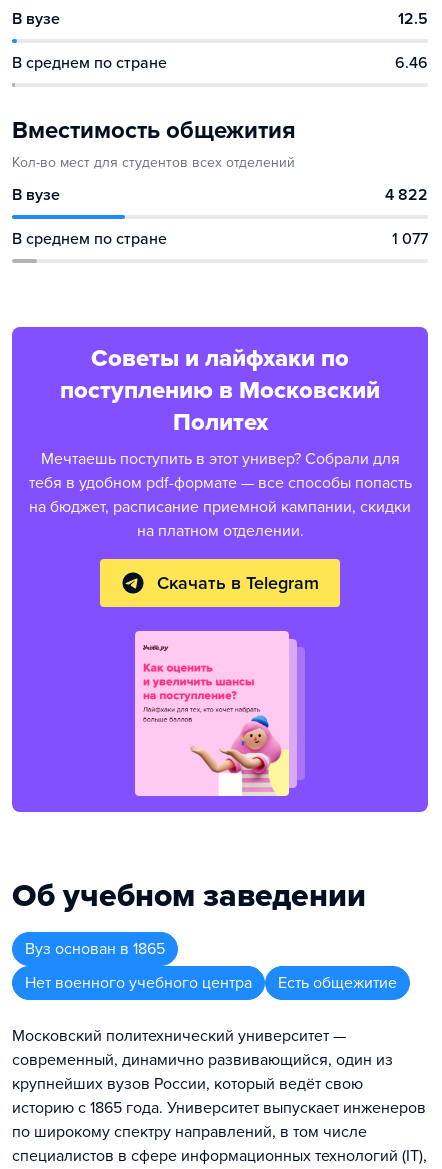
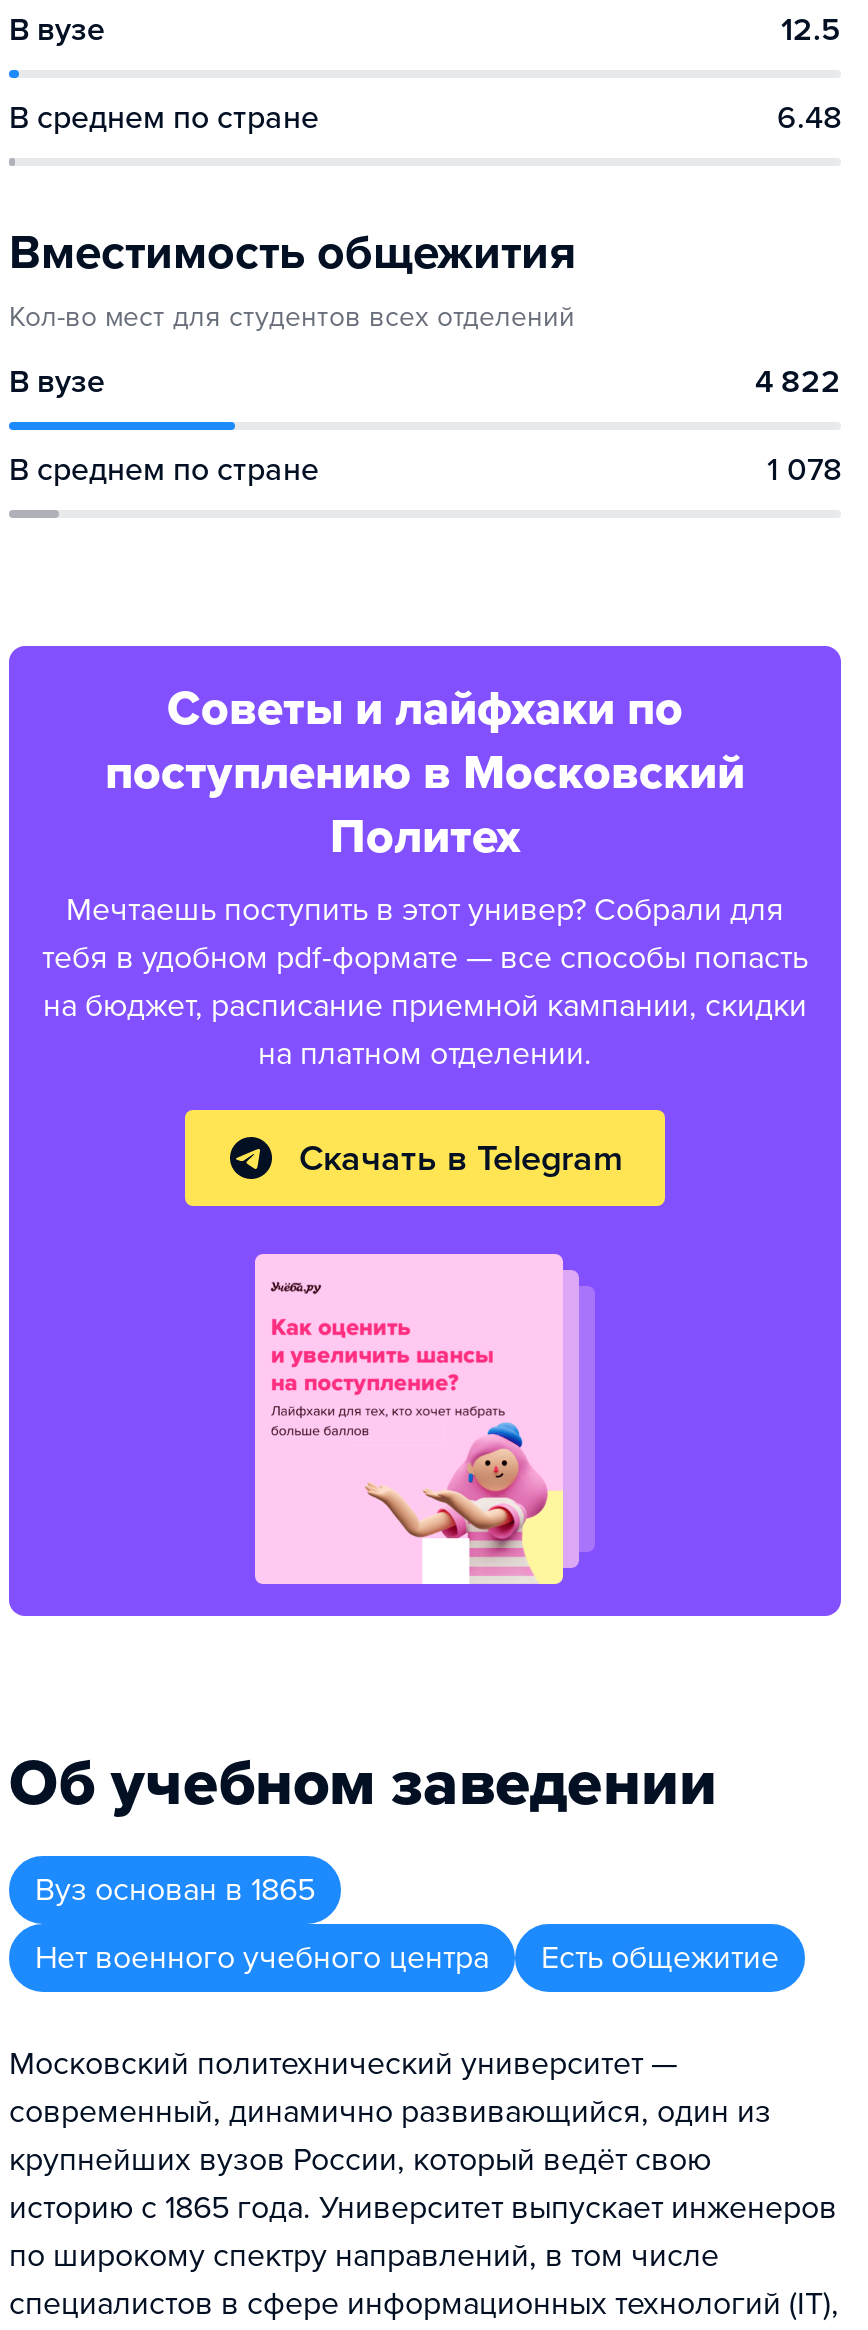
[395,53,428,73] 6.46 -> [777,98,841,138] 6.48
[392,229,428,249] 1 077 -> [767,450,841,490] 1 078

